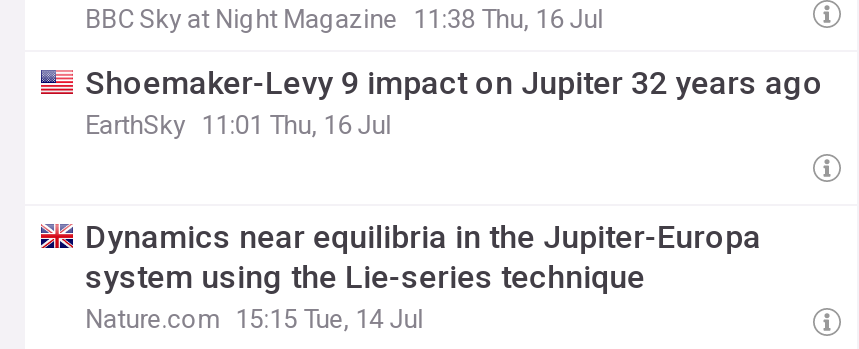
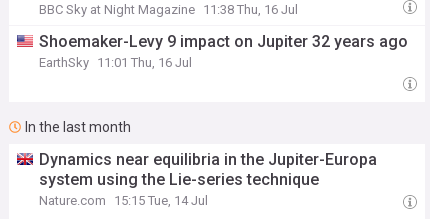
none -> [25,119,131,135] In the last month

